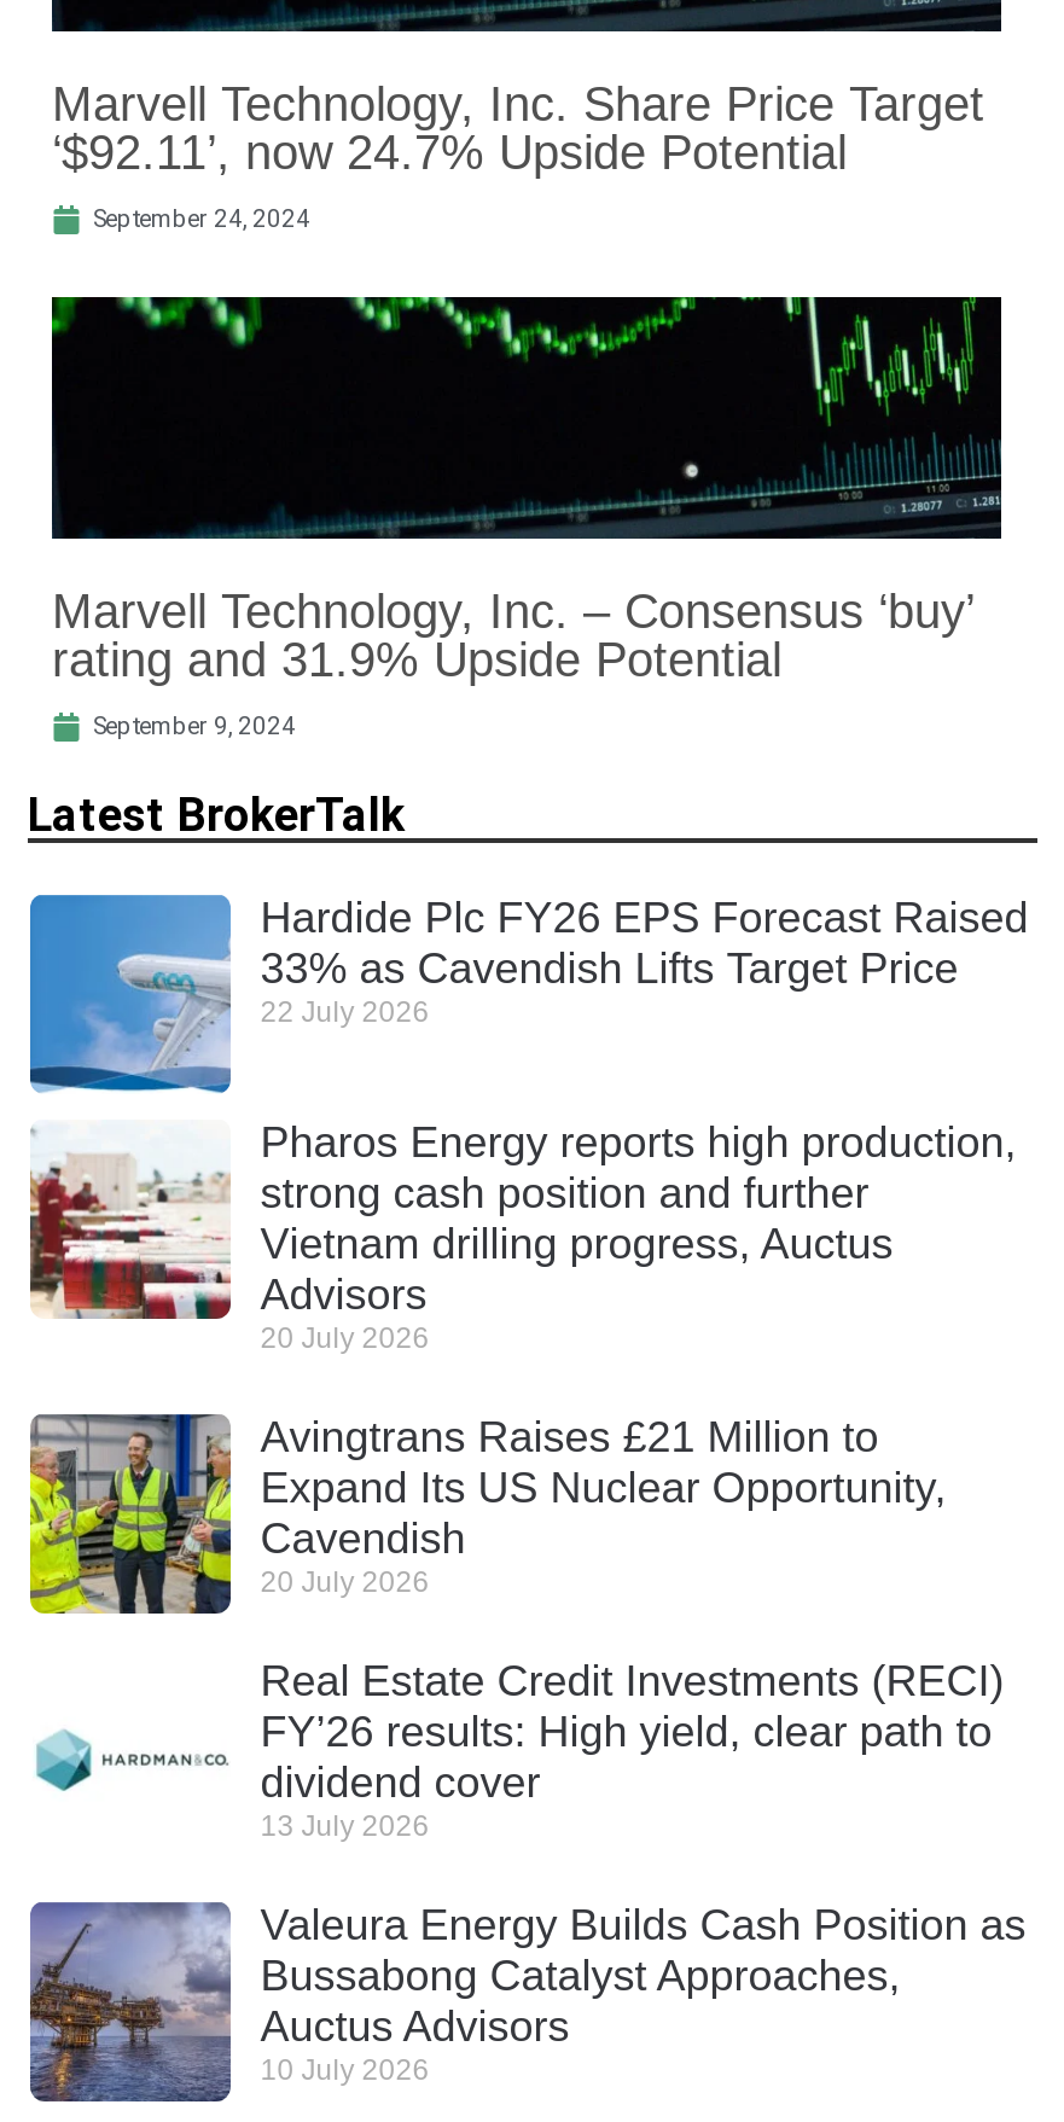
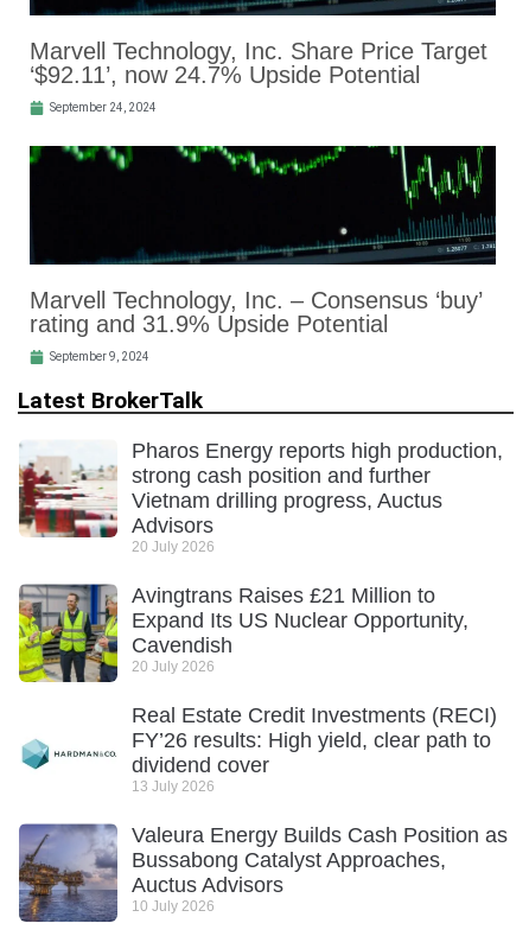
[28,894,1028,1094] [image] | Hardide Plc FY26 EPS Forecast Raised | 33% as Cavendish Lifts Target Price | 22 July 2026 -> none

